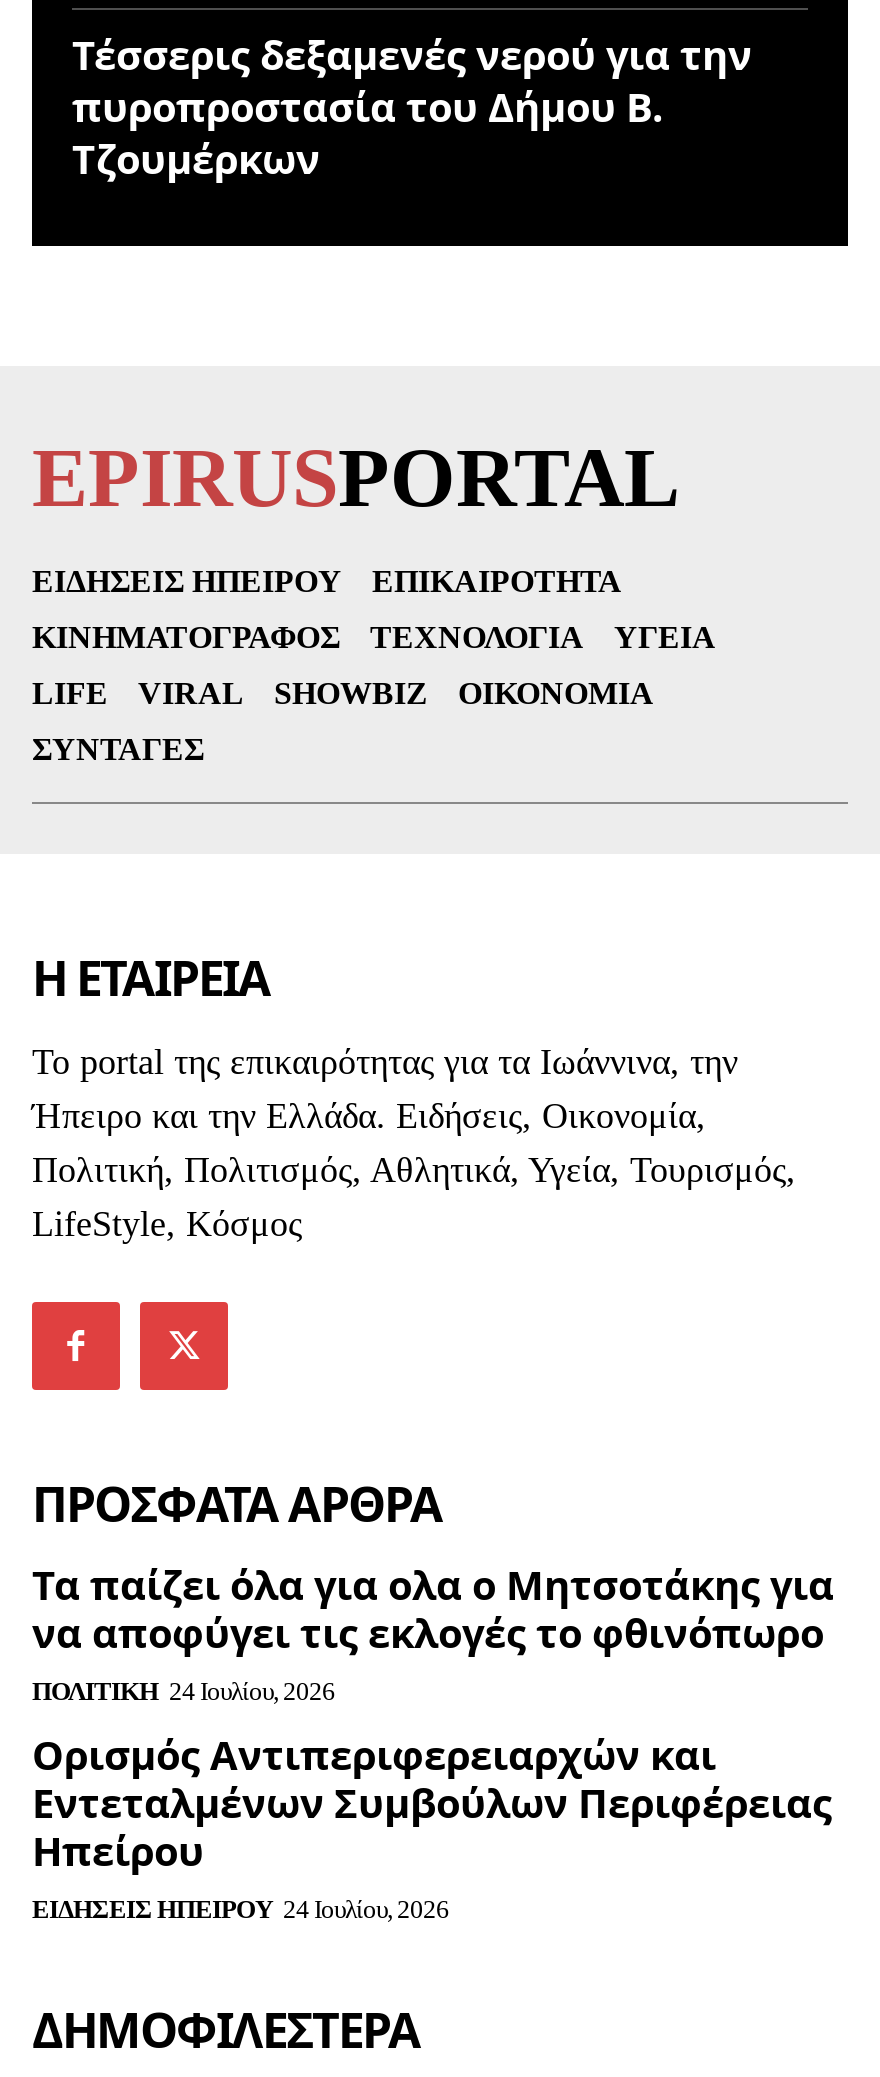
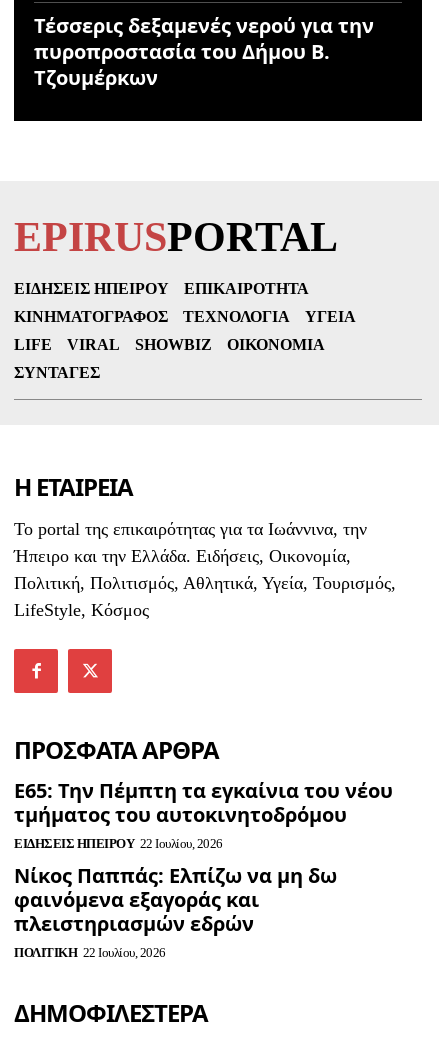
[32,1557,834,1923] Τα παίζει όλα για ολα ο Μητσοτάκης για | να αποφύγει τις εκλογές το φθινόπωρο | ΠΟΛΙΤΙΚΉ 24 Ιουλίου, 2026 | Ορισμός Αντιπεριφερειαρχών και | Εντεταλμένων Συμβούλων Περιφέρειας | Ηπείρου | ΕΙΔΉΣΕΙΣ ΗΠΕΊΡΟΥ 24 Ιουλίου, 2026 -> [14,777,393,960] Ε65: Την Πέμπτη τα εγκαίνια του νέου | τμήματος του αυτοκινητοδρόμου | ΕΙΔΉΣΕΙΣ ΗΠΕΊΡΟΥ 22 Ιουλίου, 2026 | Νίκος Παππάς: Ελπίζω να μη δω | φαινόμενα εξαγοράς και | πλειστηριασμών εδρών | ΠΟΛΙΤΙΚΉ 22 Ιουλίου, 2026

